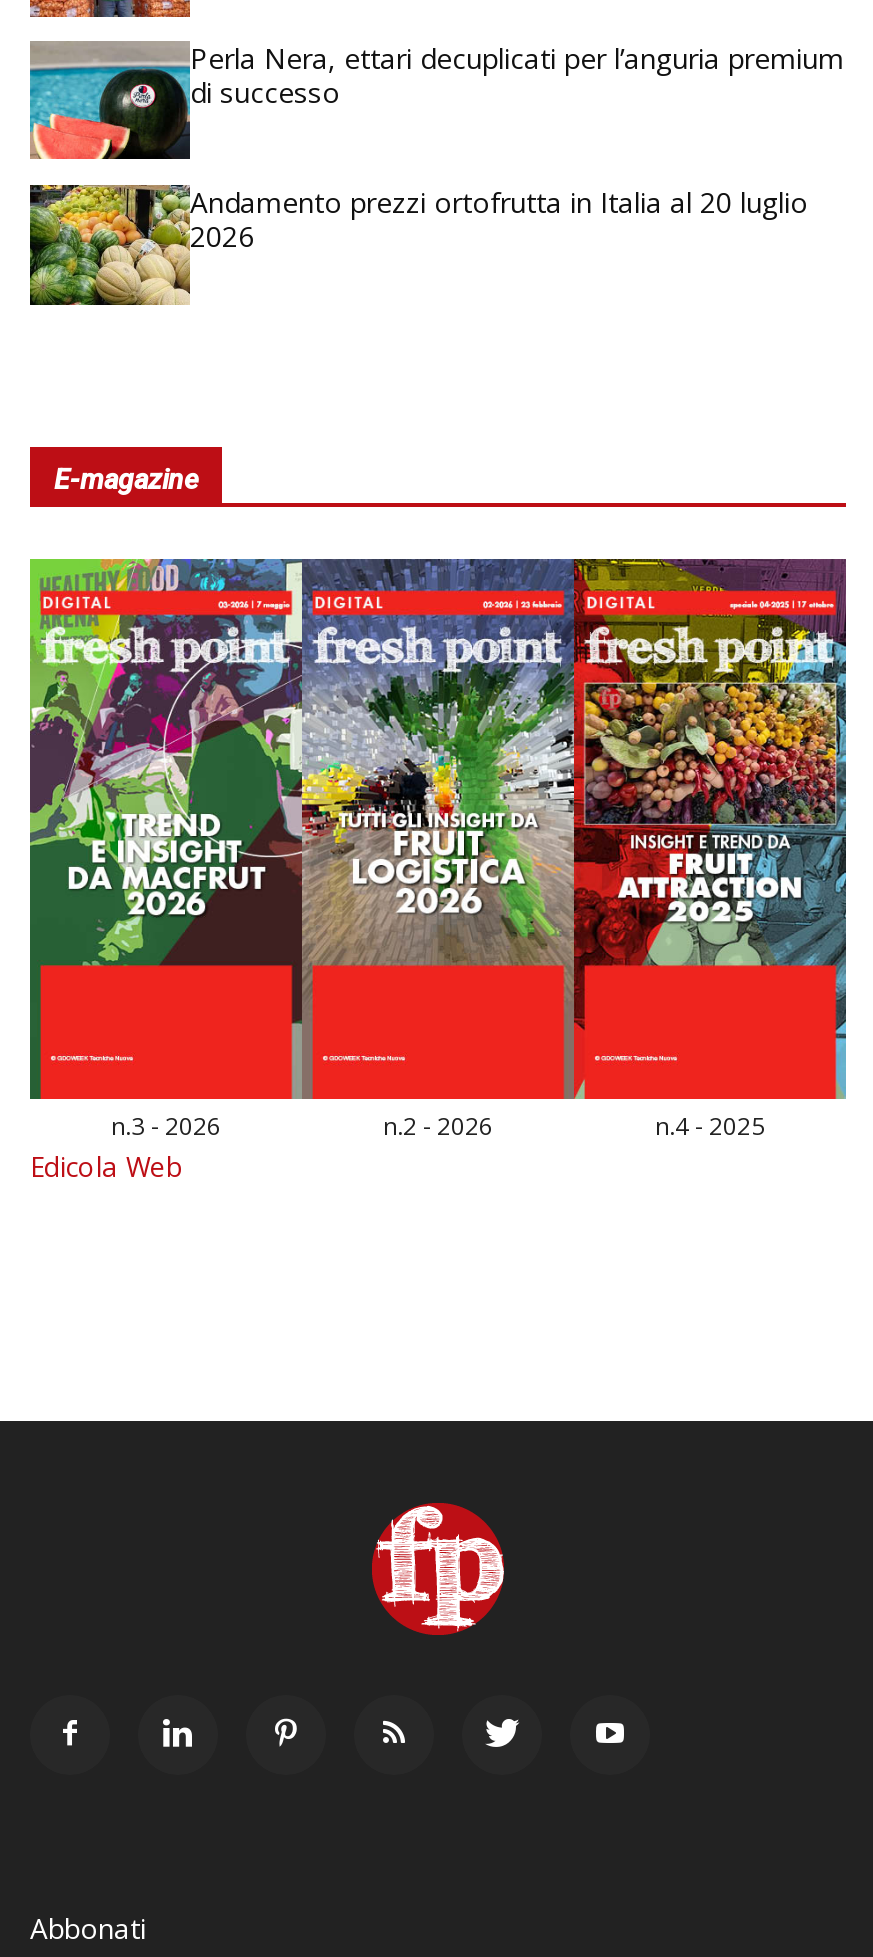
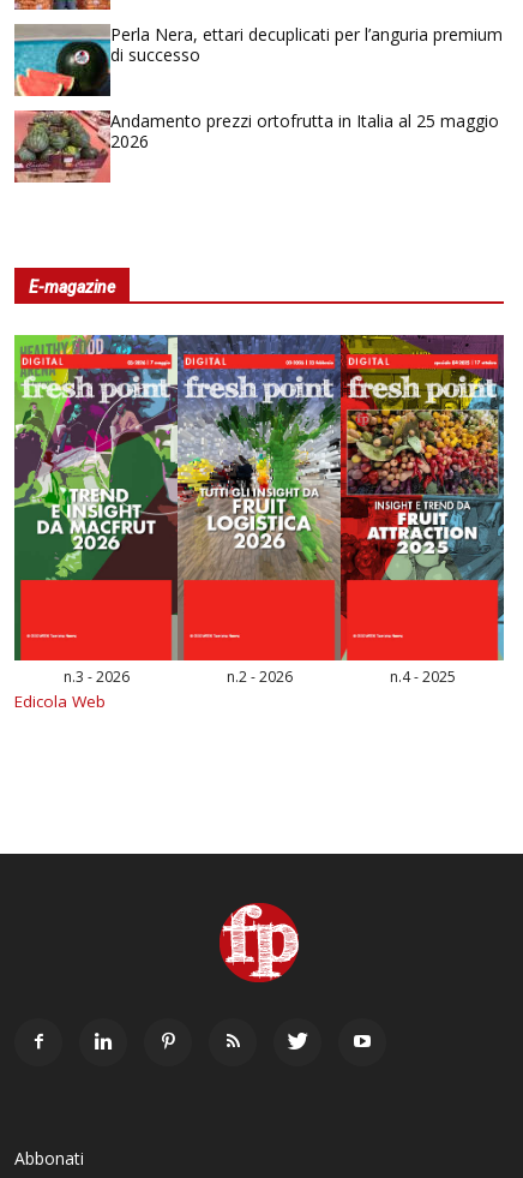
[28,182,808,306] [image] | Andamento prezzi ortofrutta in Italia al 20 luglio -> [13,109,499,184] [image] | Andamento prezzi ortofrutta in Italia al 25 maggio

